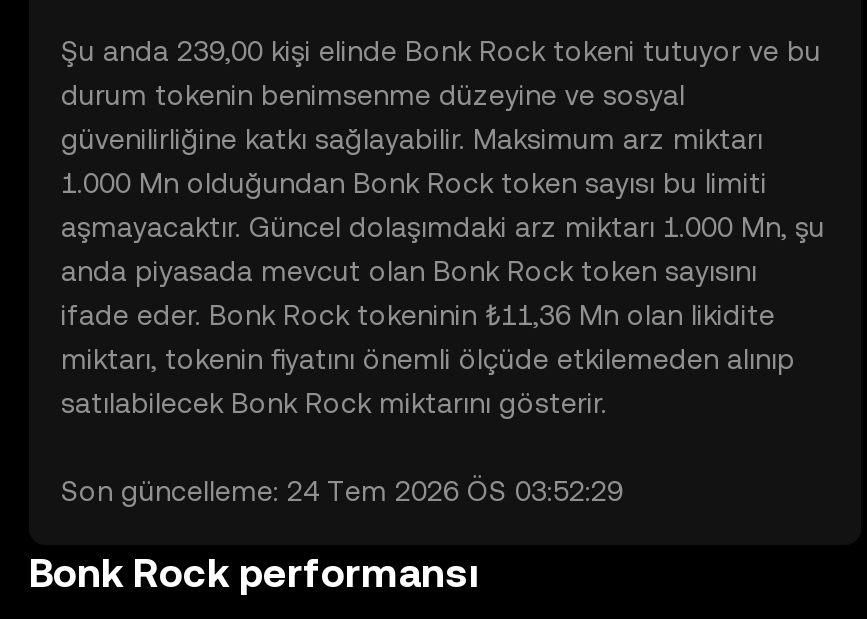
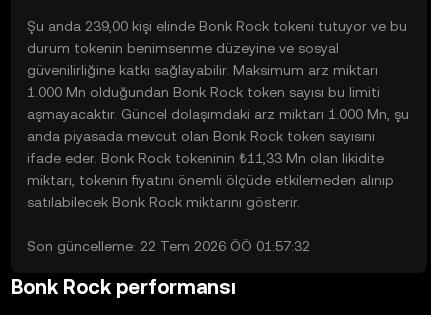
[61,299,775,331] ifade eder. Bonk Rock tokeninin ₺11,36 Mn olan likidite -> [27,150,384,166] ifade eder. Bonk Rock tokeninin ₺11,33 Mn olan likidite
[61,475,623,507] Son güncelleme: 24 Tem 2026 ÖS 03:52:29 -> [27,238,310,254] Son güncelleme: 22 Tem 2026 ÖÖ 01:57:32

